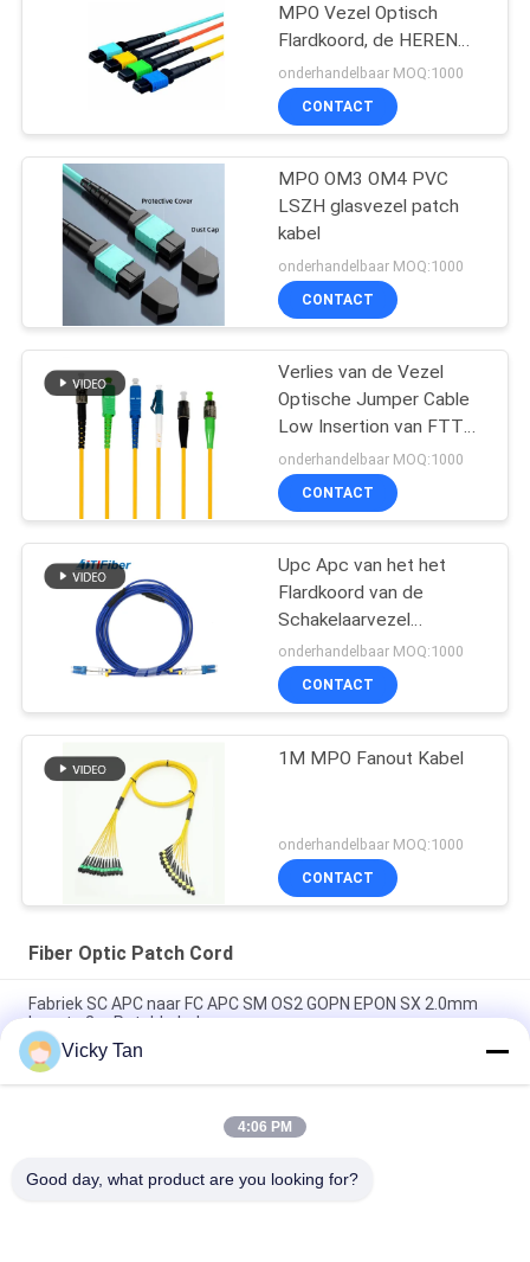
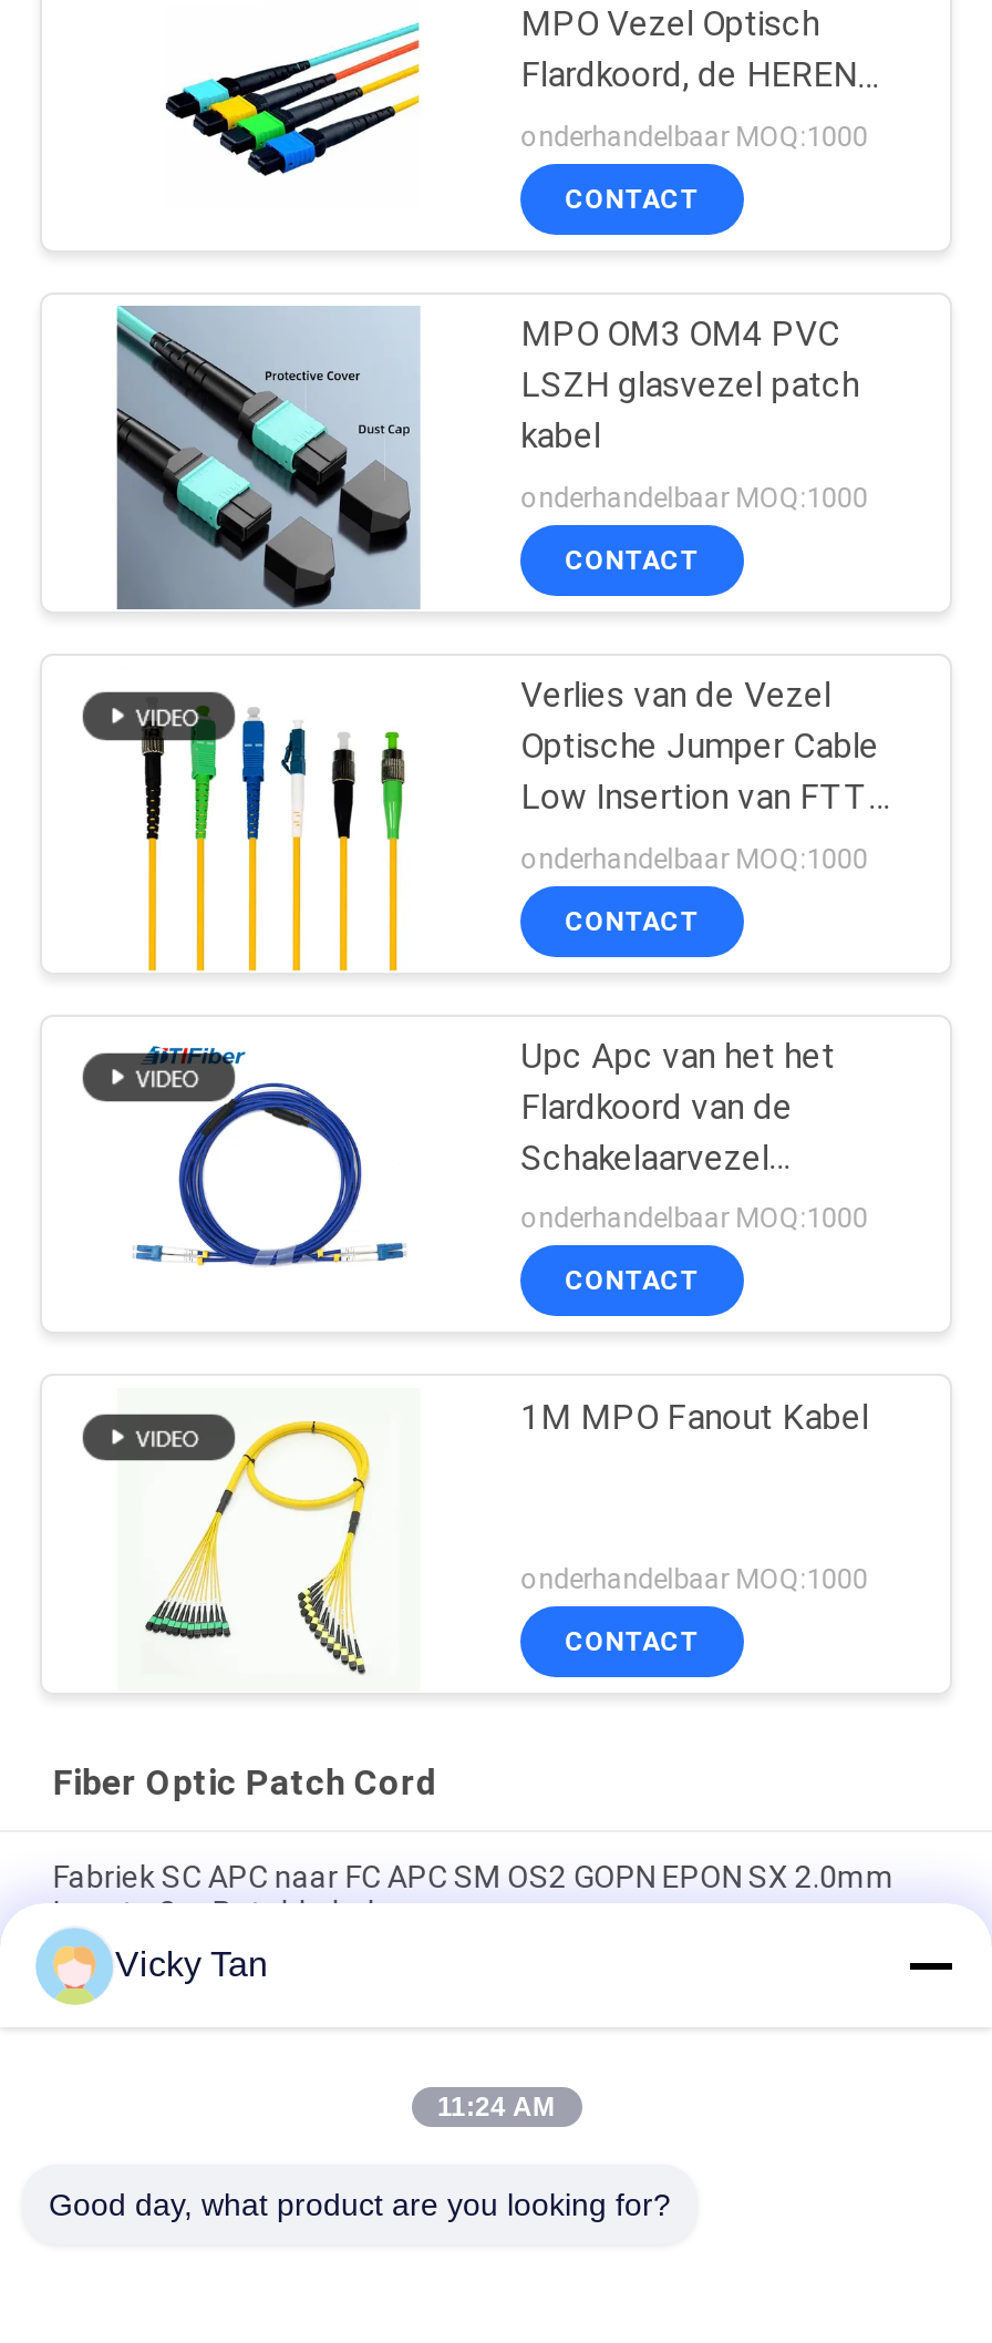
[238,1119,292,1135] 4:06 PM -> [437,2092,555,2123] 11:24 AM

